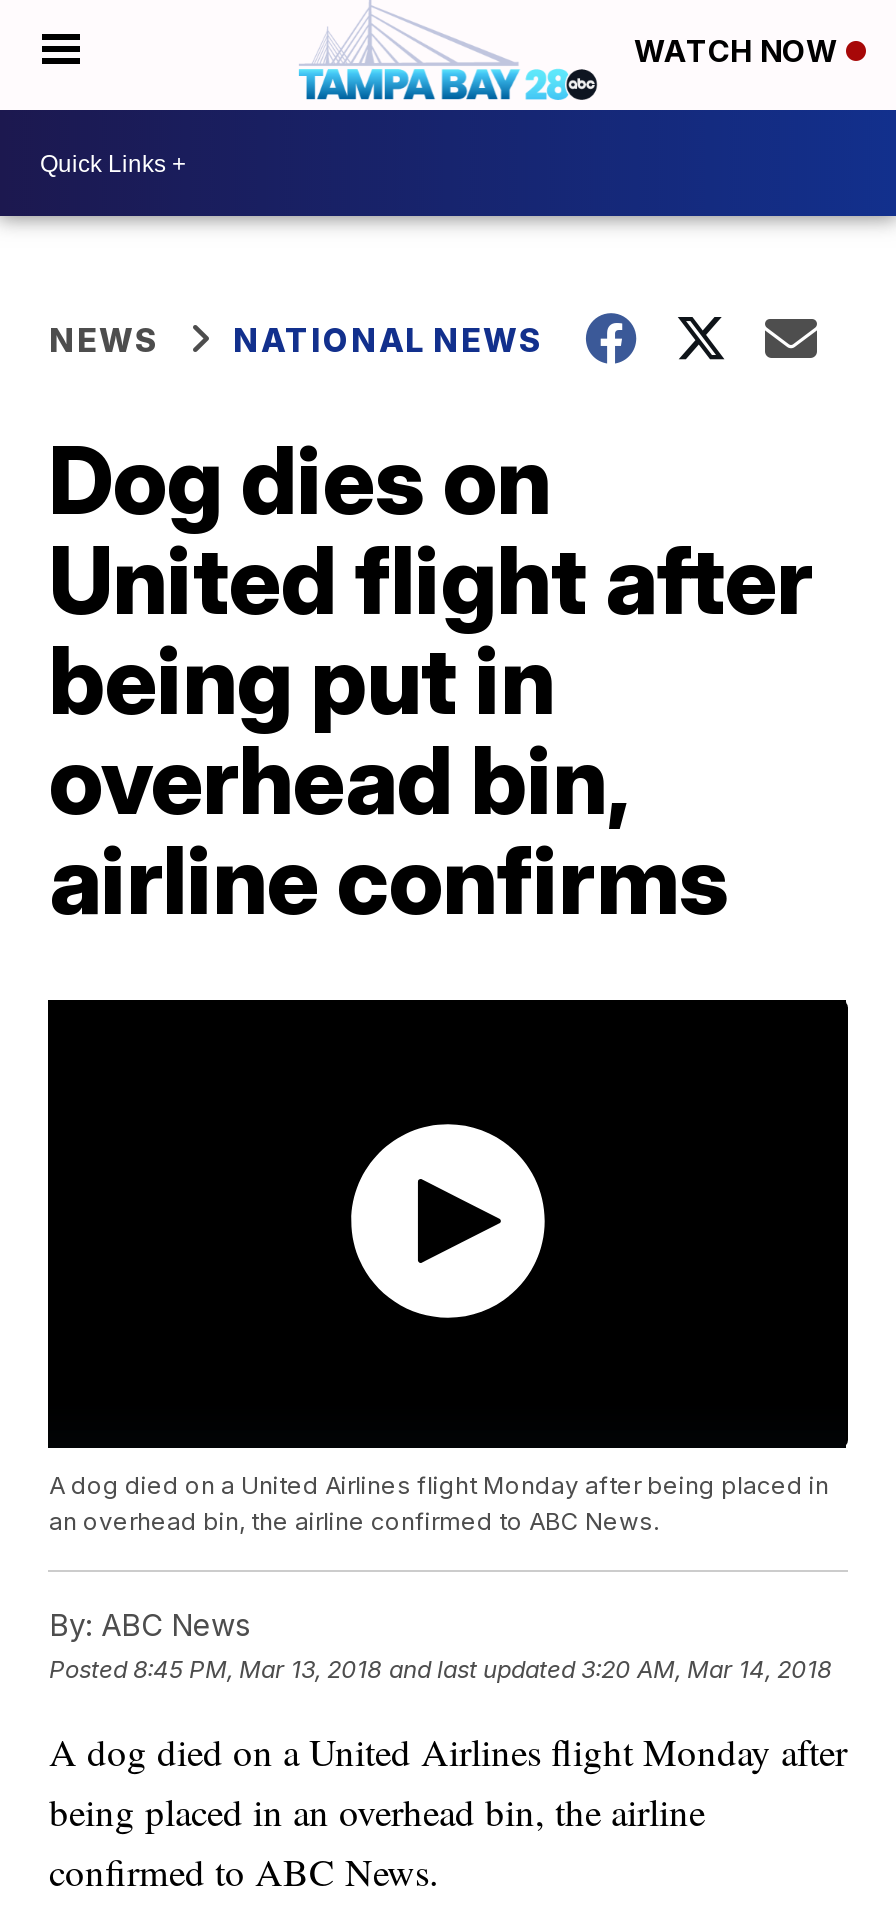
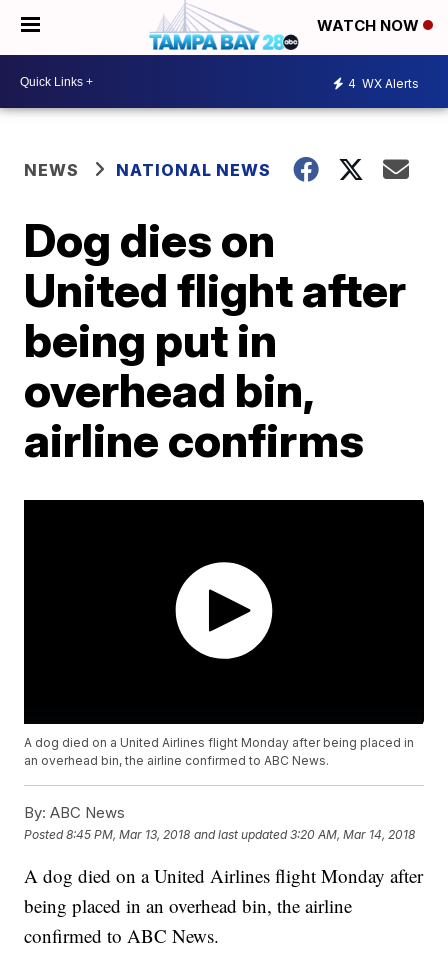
none -> [348,75,419,90] 4 WX Alerts

